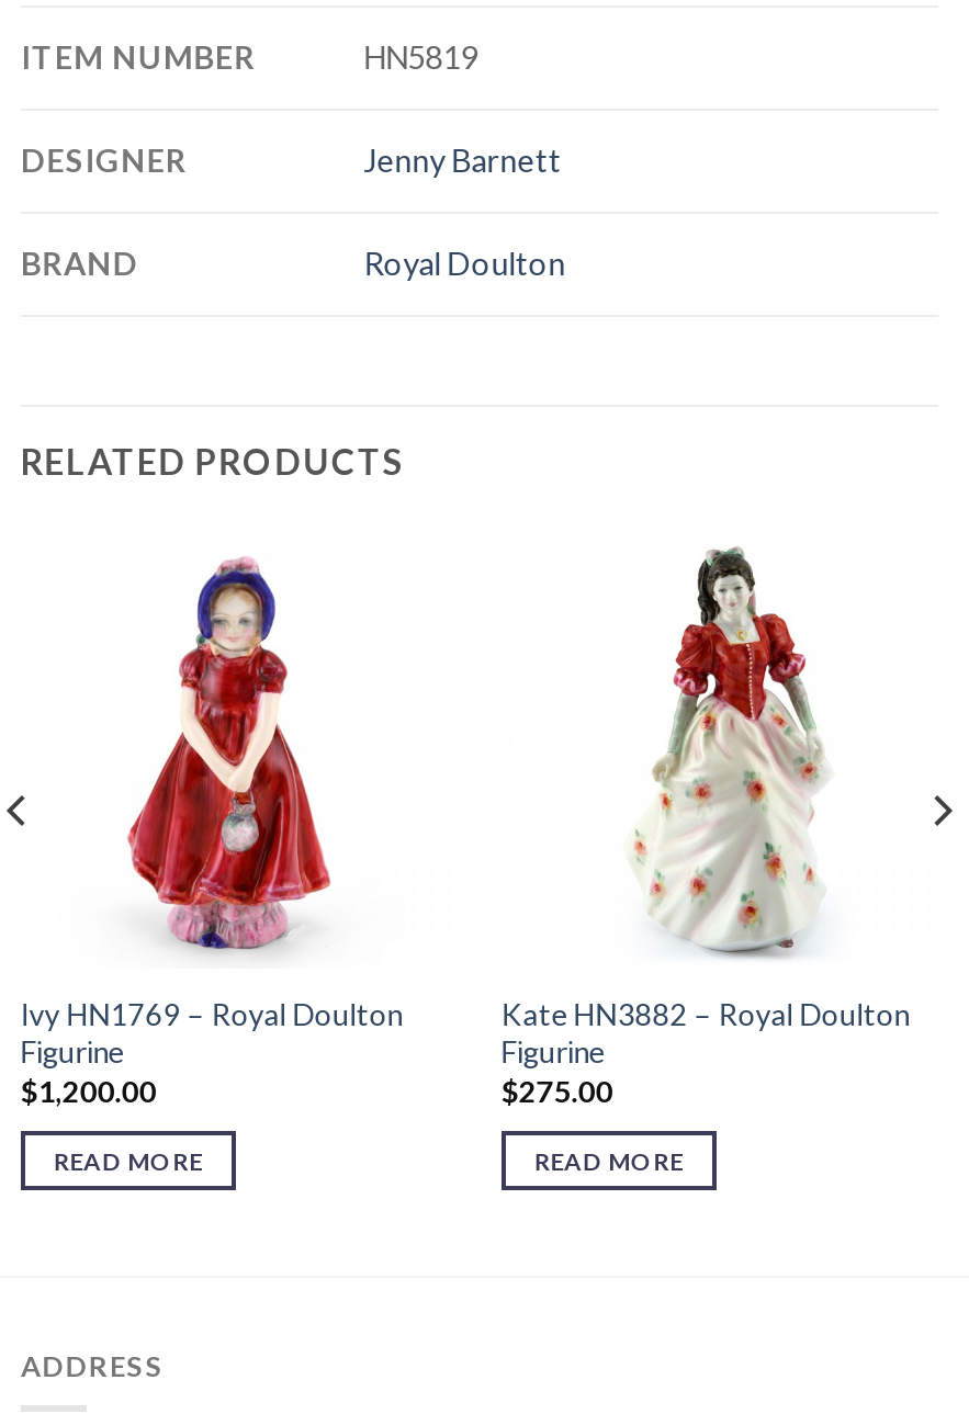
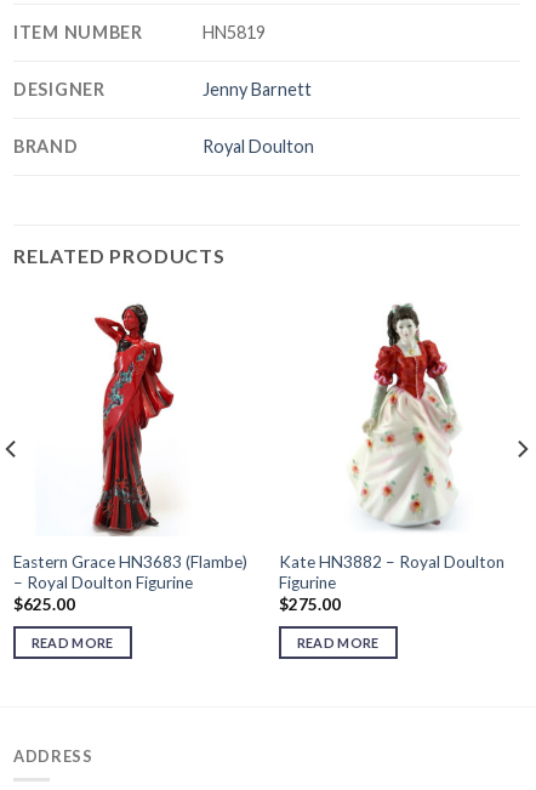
[20,550,402,1109] [image] | Ivy HN1769 – Royal Doulton | Figurine | $1,200.00 -> [13,303,247,614] [image] | Eastern Grace HN3683 (Flambe) | – Royal Doulton Figurine | $625.00

